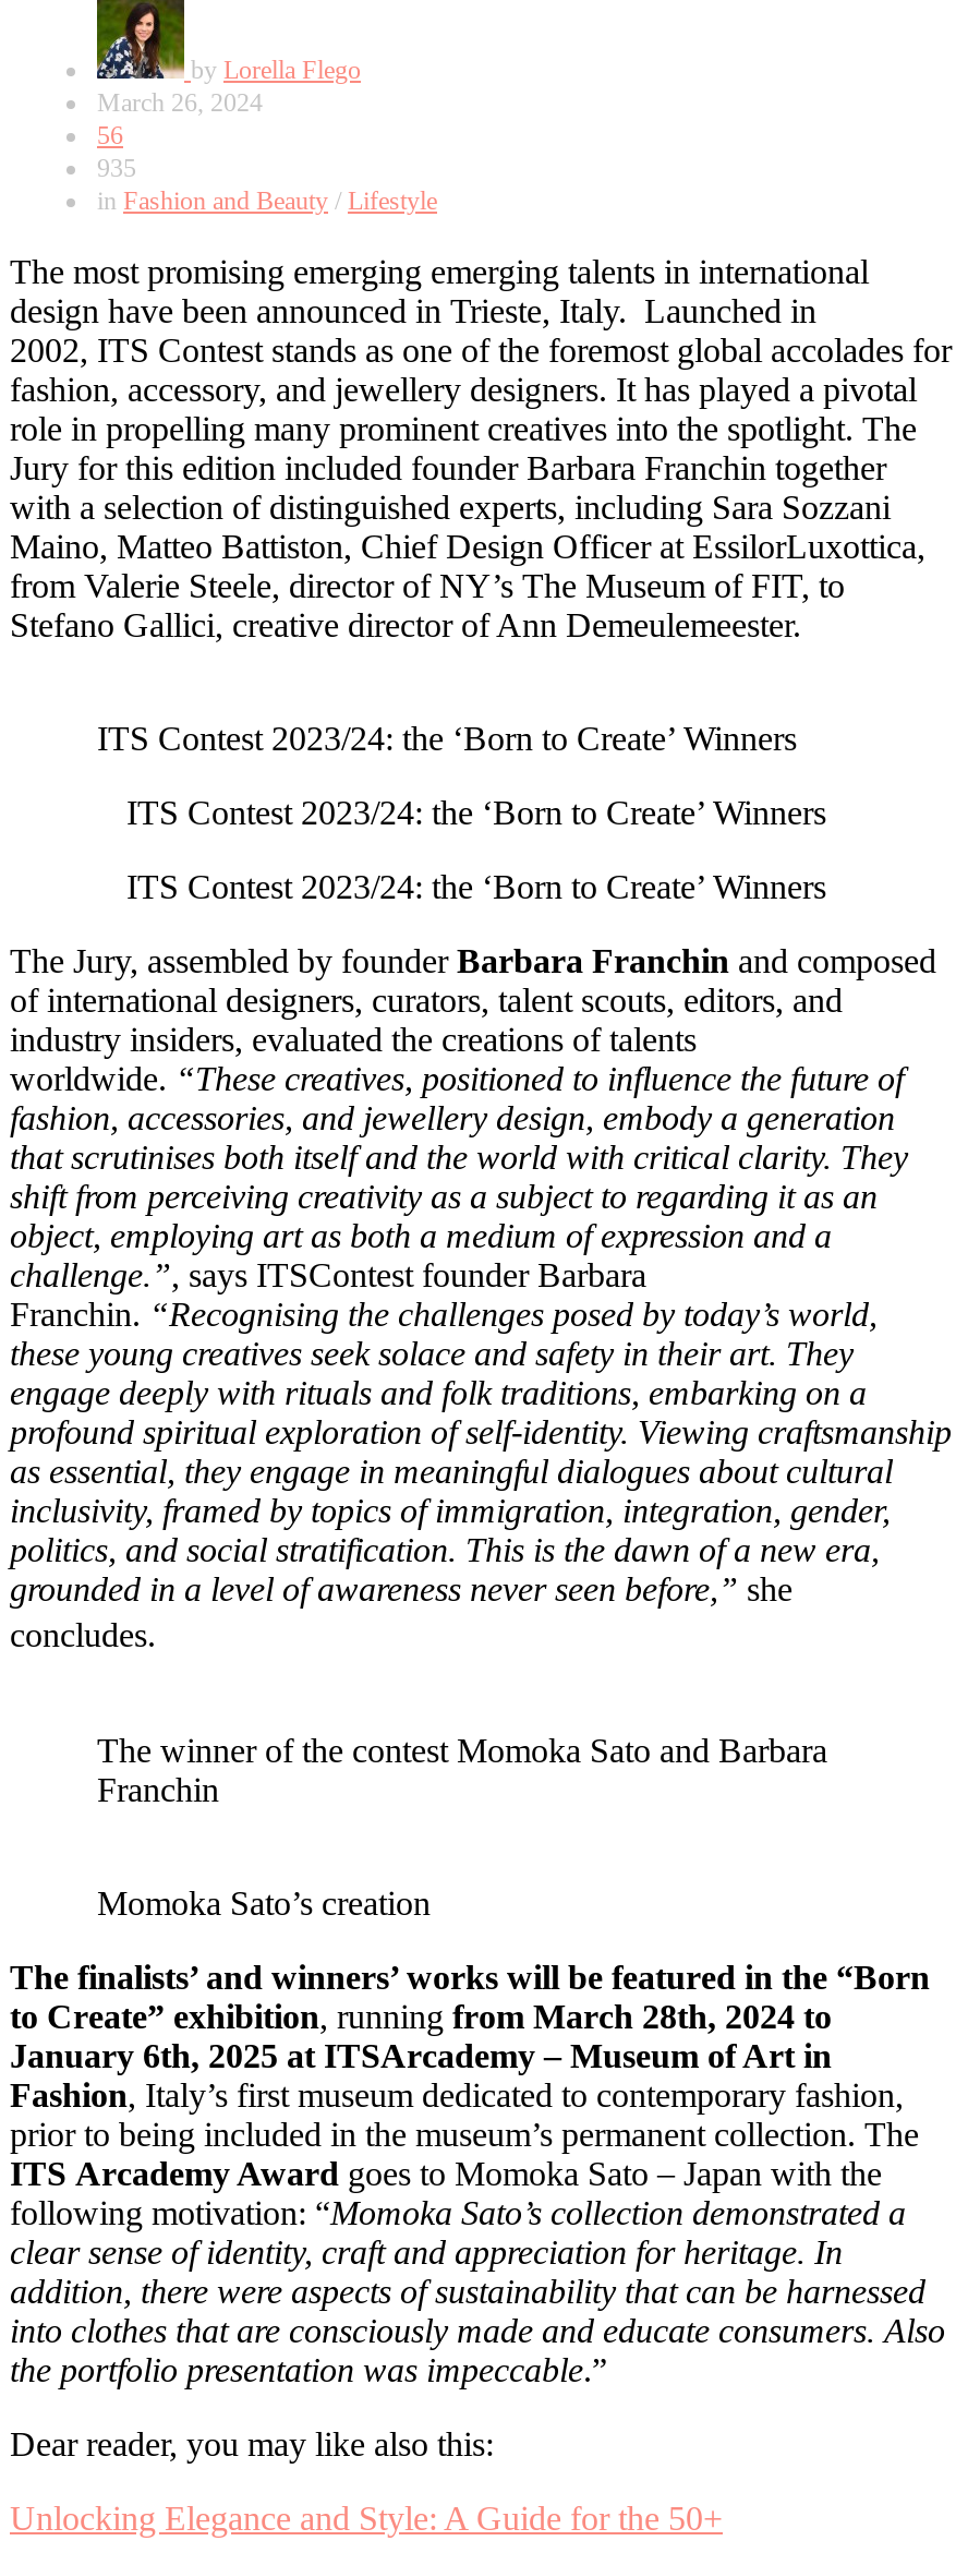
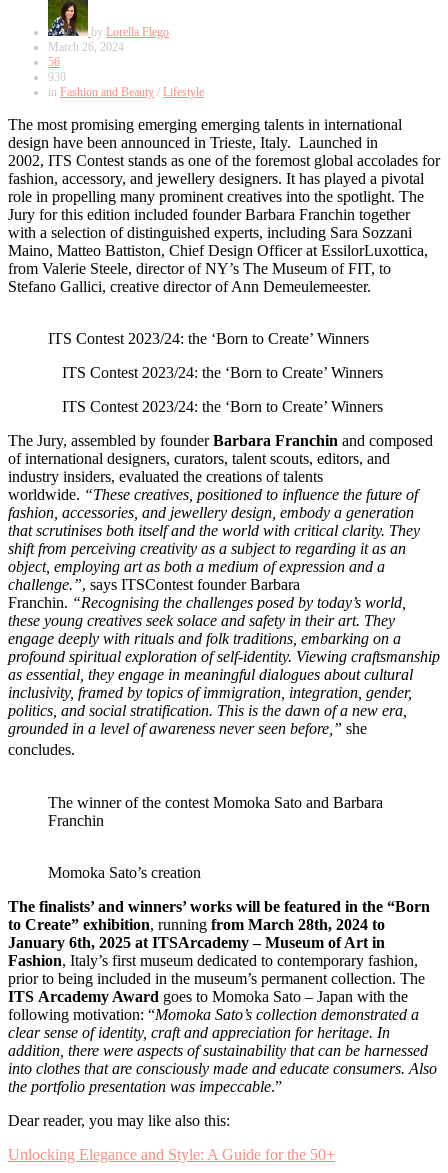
[97,152,136,183] 935 -> [48,70,66,84] 930

